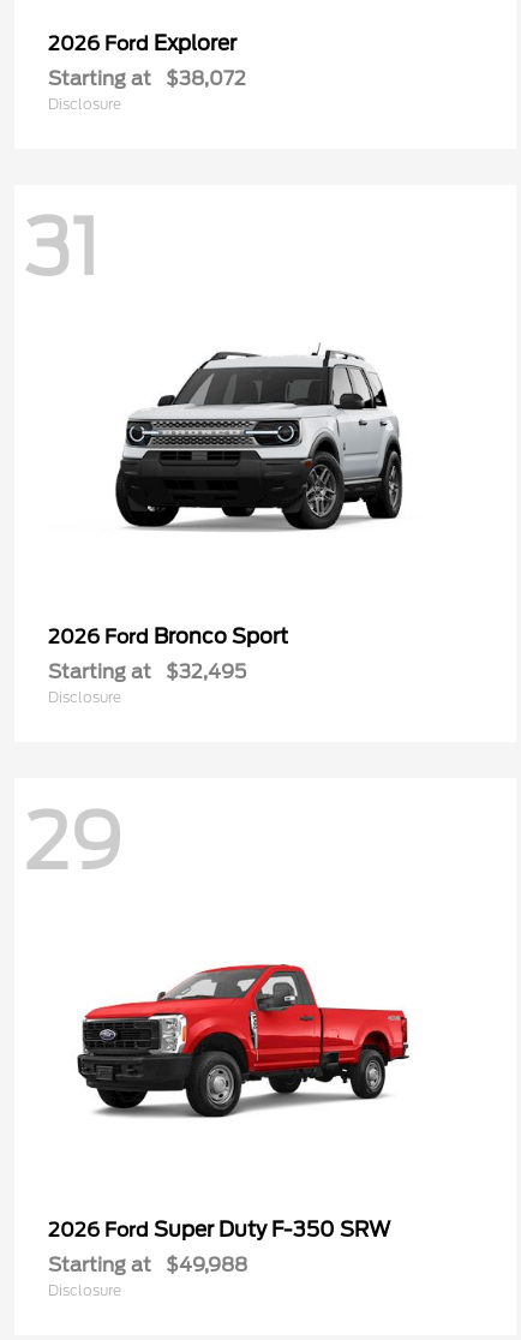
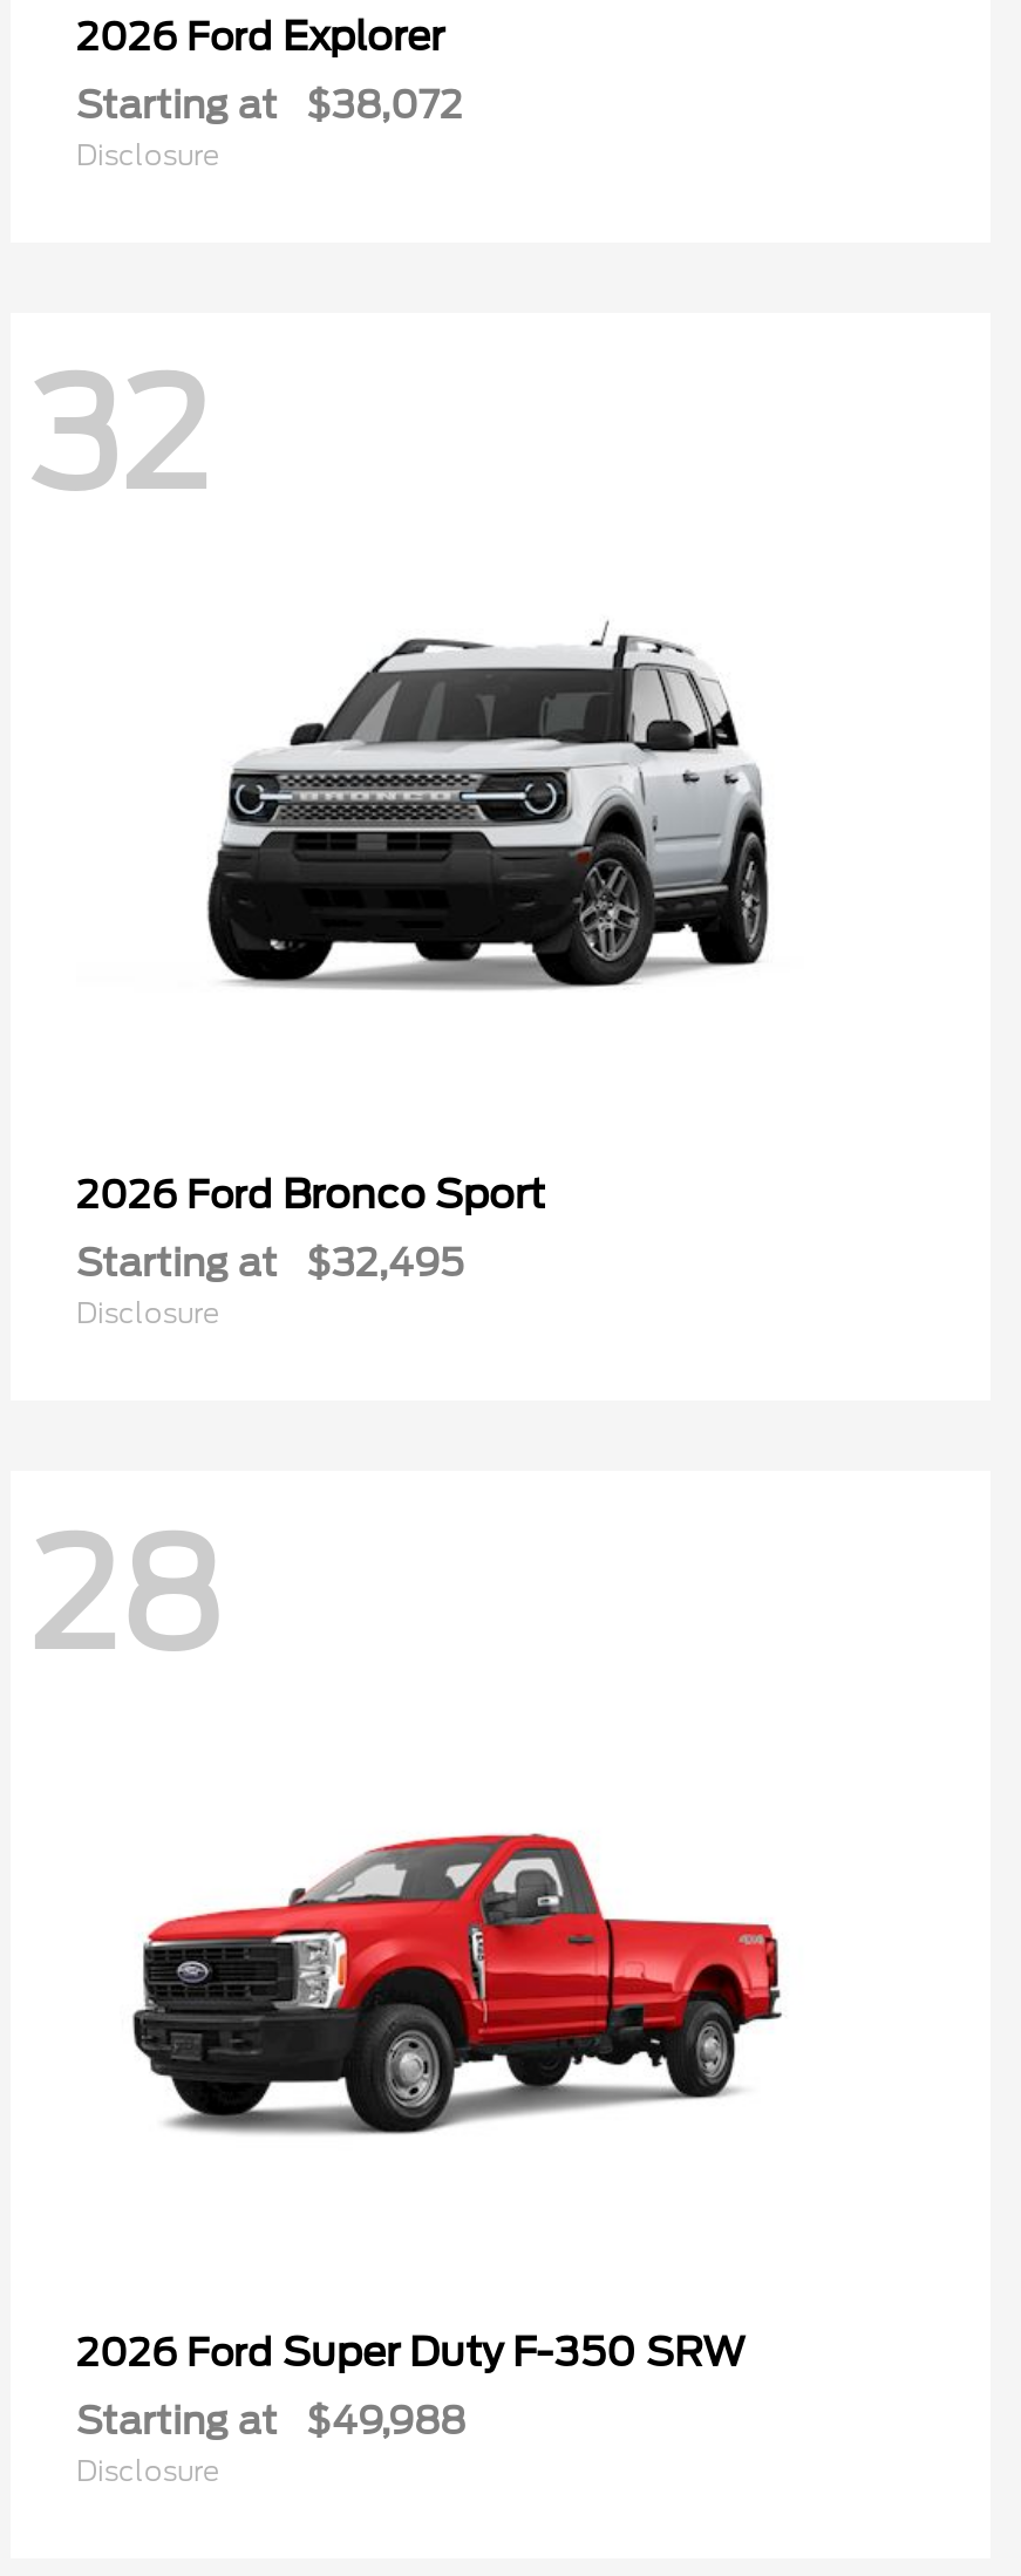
[24,202,100,293] 31 -> [29,346,210,525] 32
[24,796,122,887] 29 -> [29,1505,222,1683] 28

